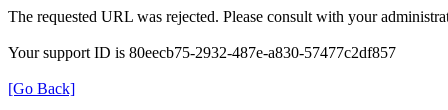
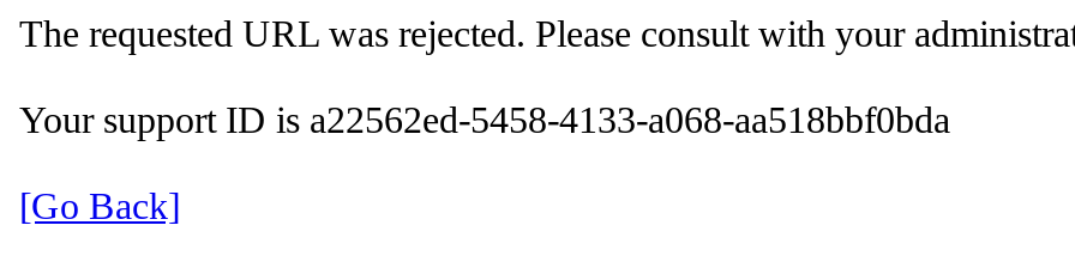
[8,44,396,61] Your support ID is 80eecb75-2932-487e-a830-57477c2df857 -> [19,99,950,140] Your support ID is a22562ed-5458-4133-a068-aa518bbf0bda

